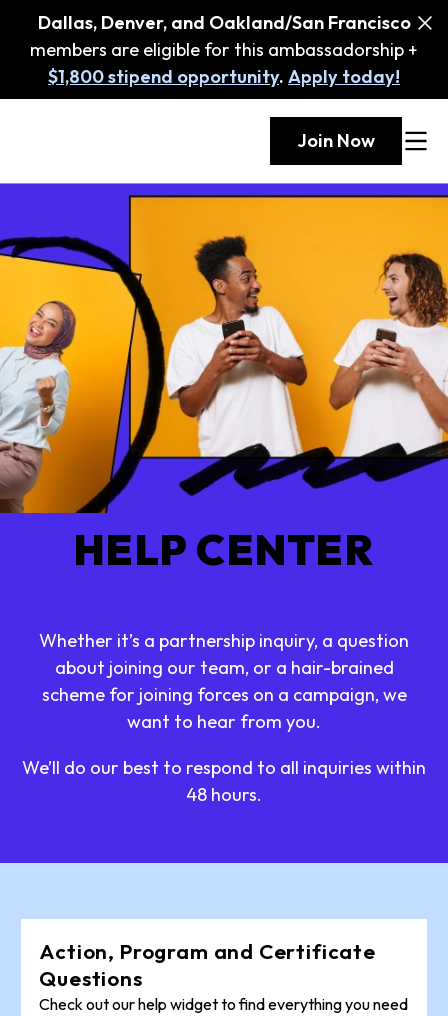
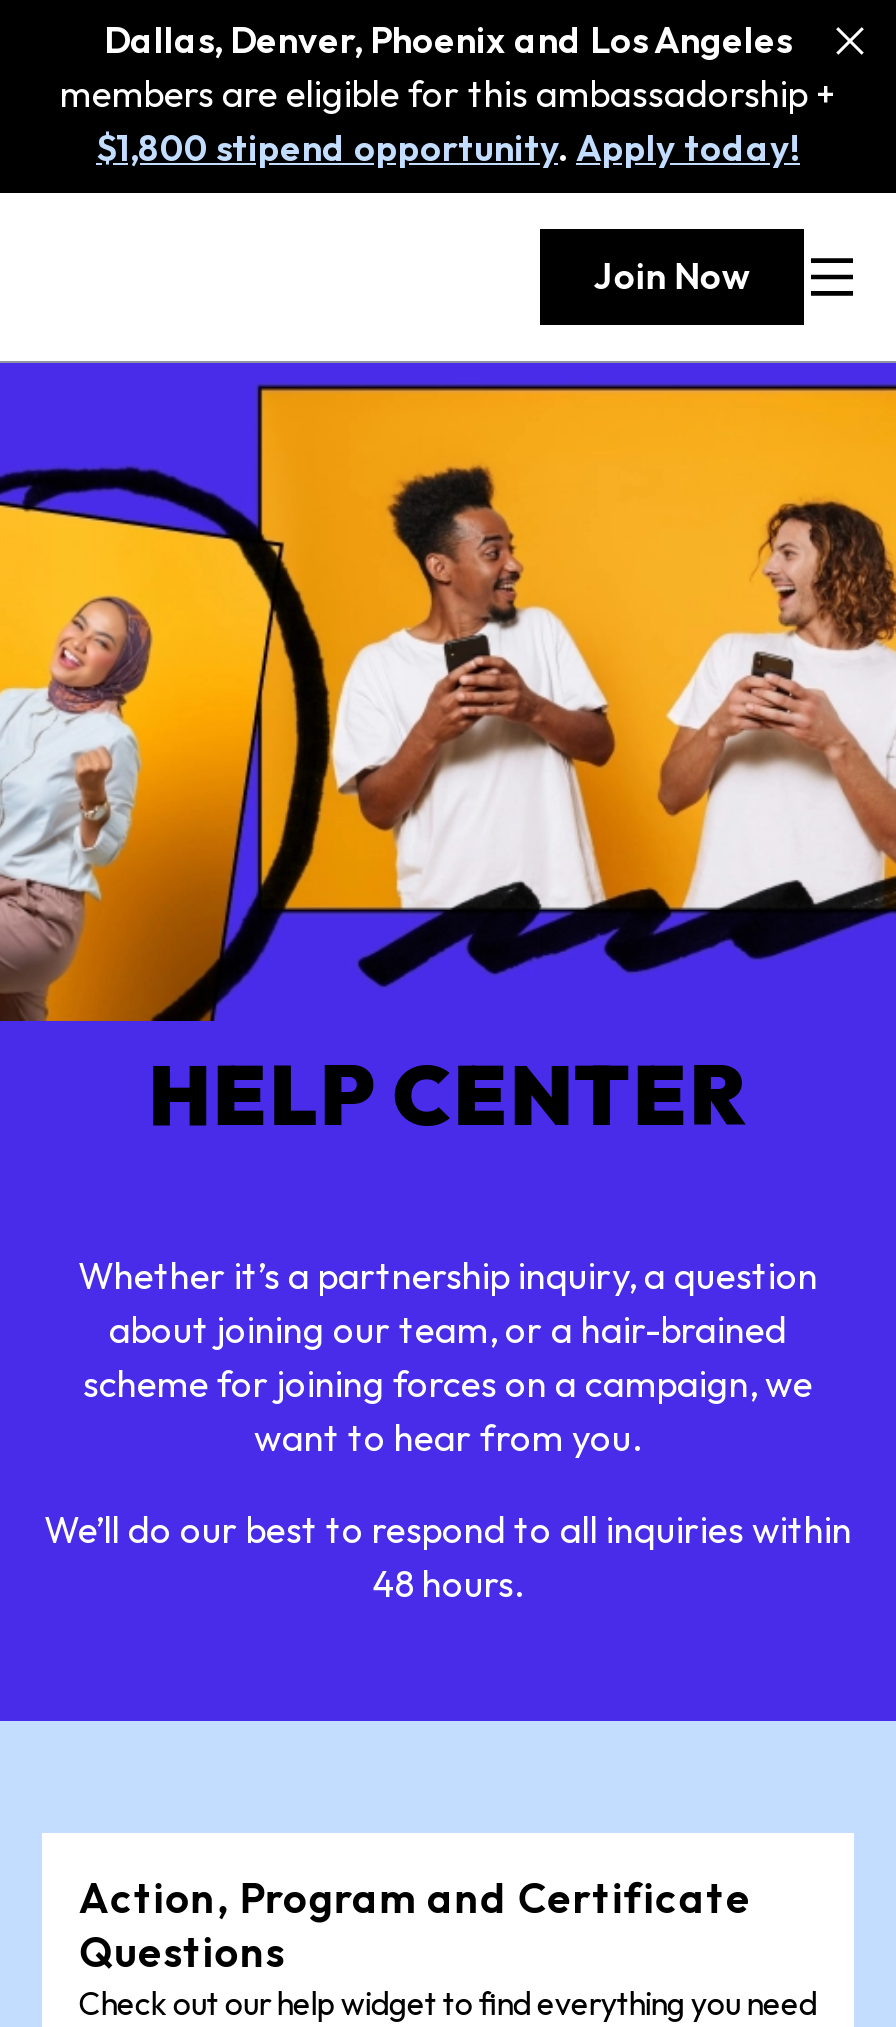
[37,11,410,34] Dallas, Denver, and Oakland/San Francisco -> [104,17,792,63] Dallas, Denver, Phoenix and Los Angeles

